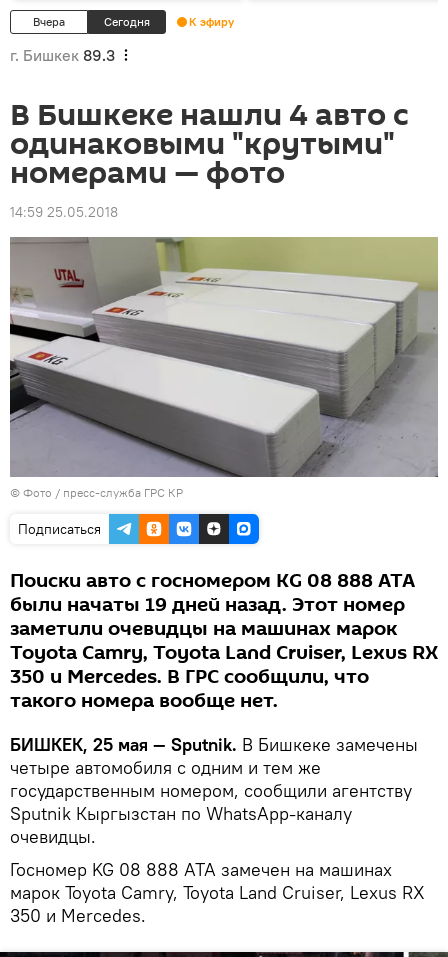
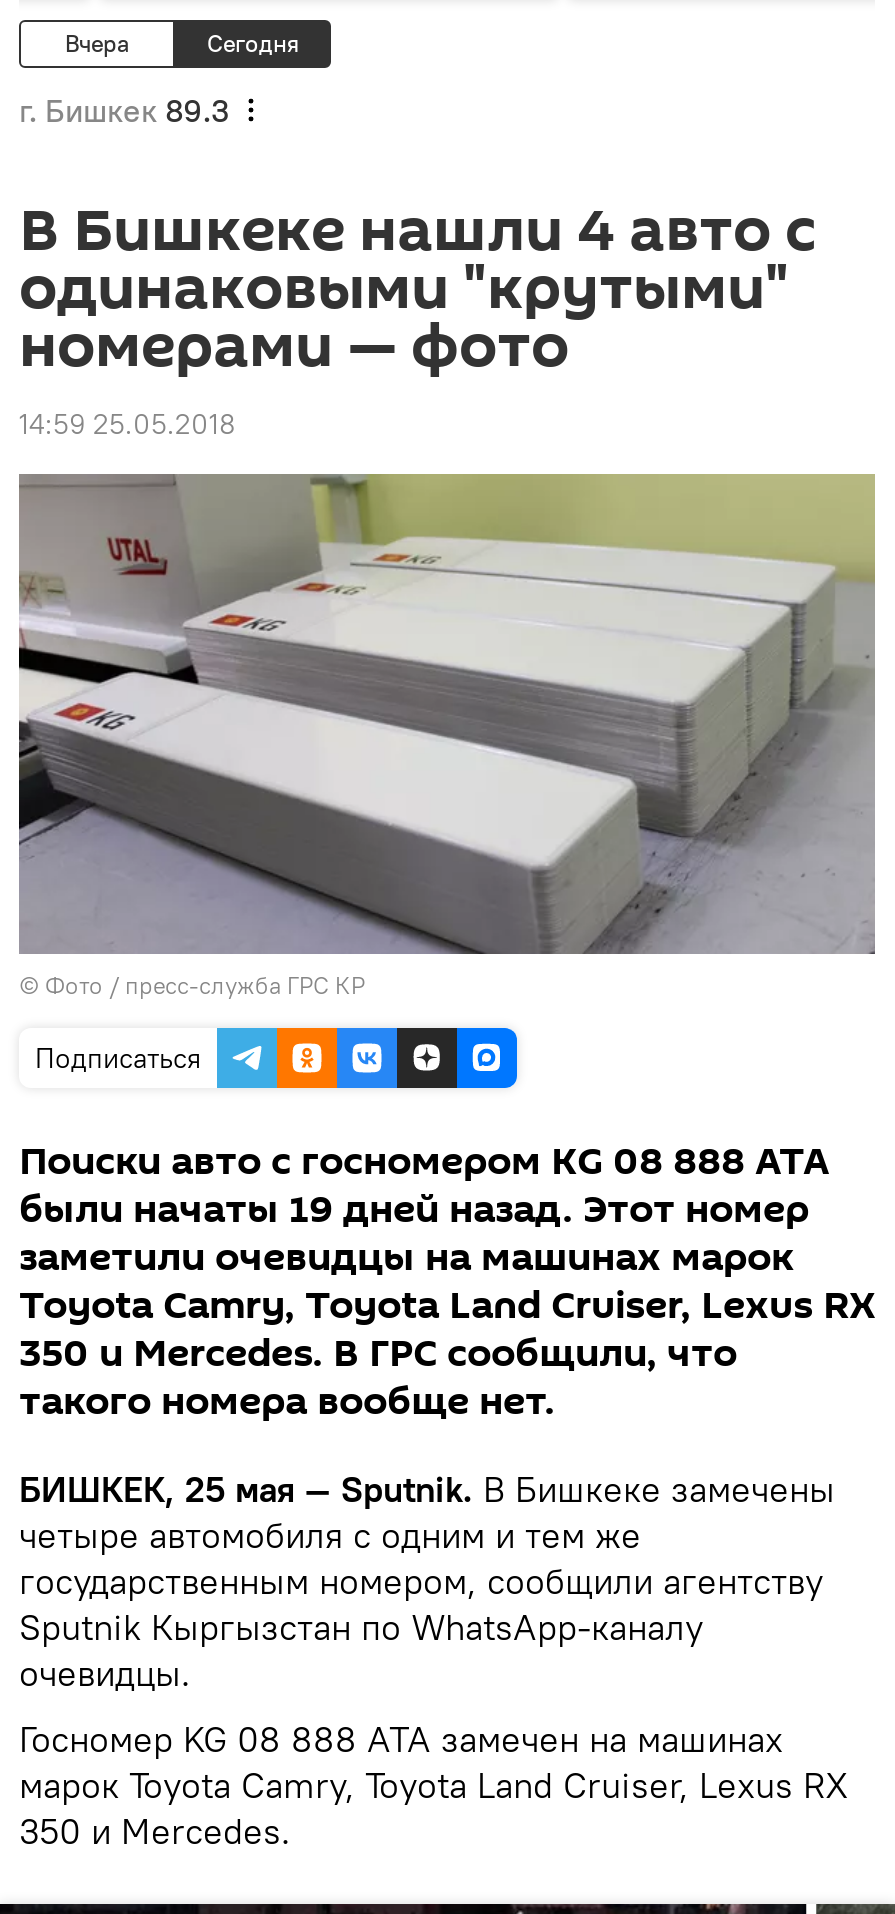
[189,14,234,29] К эфиру -> none

